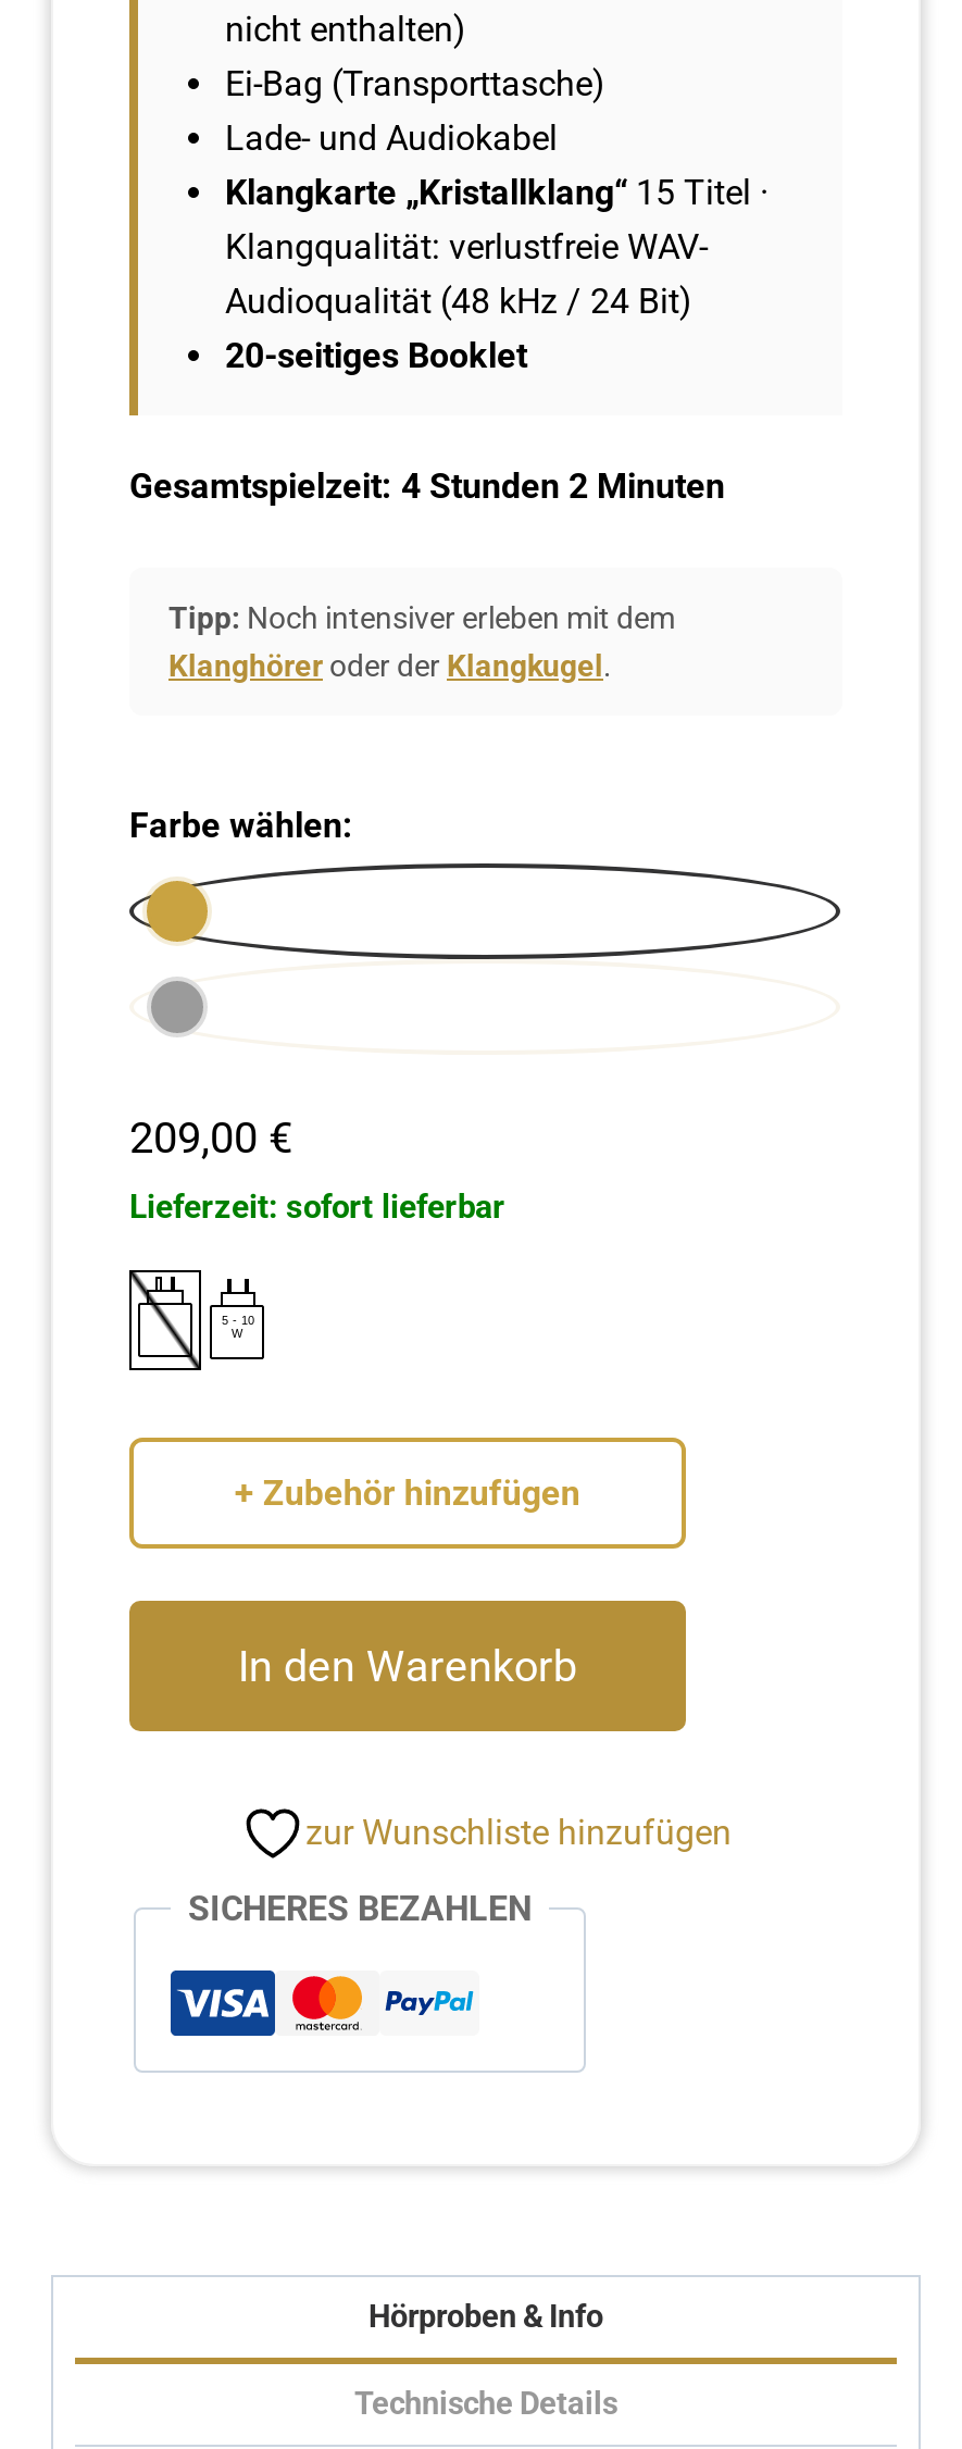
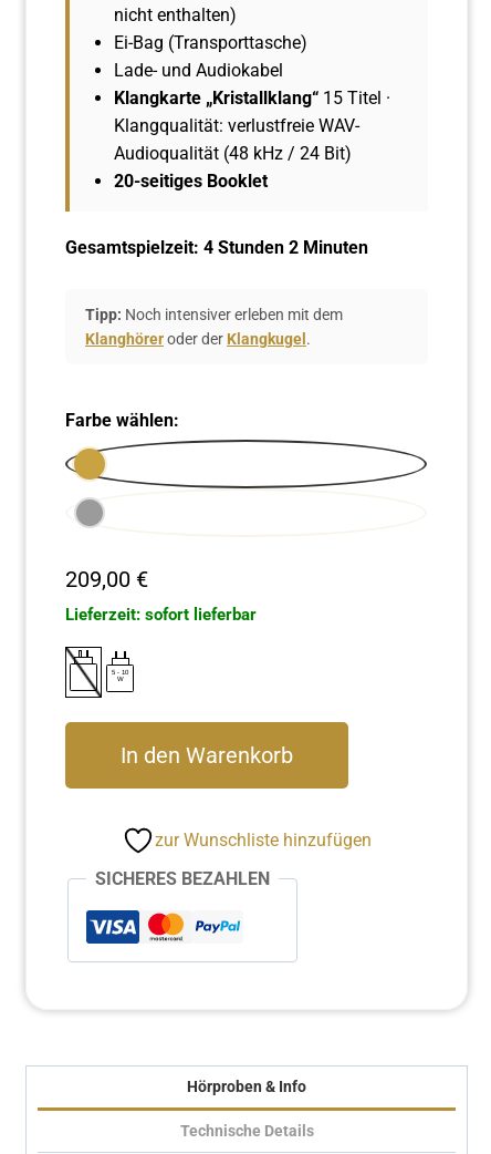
[235,1472,580,1513] + Zubehör hinzufügen -> none

